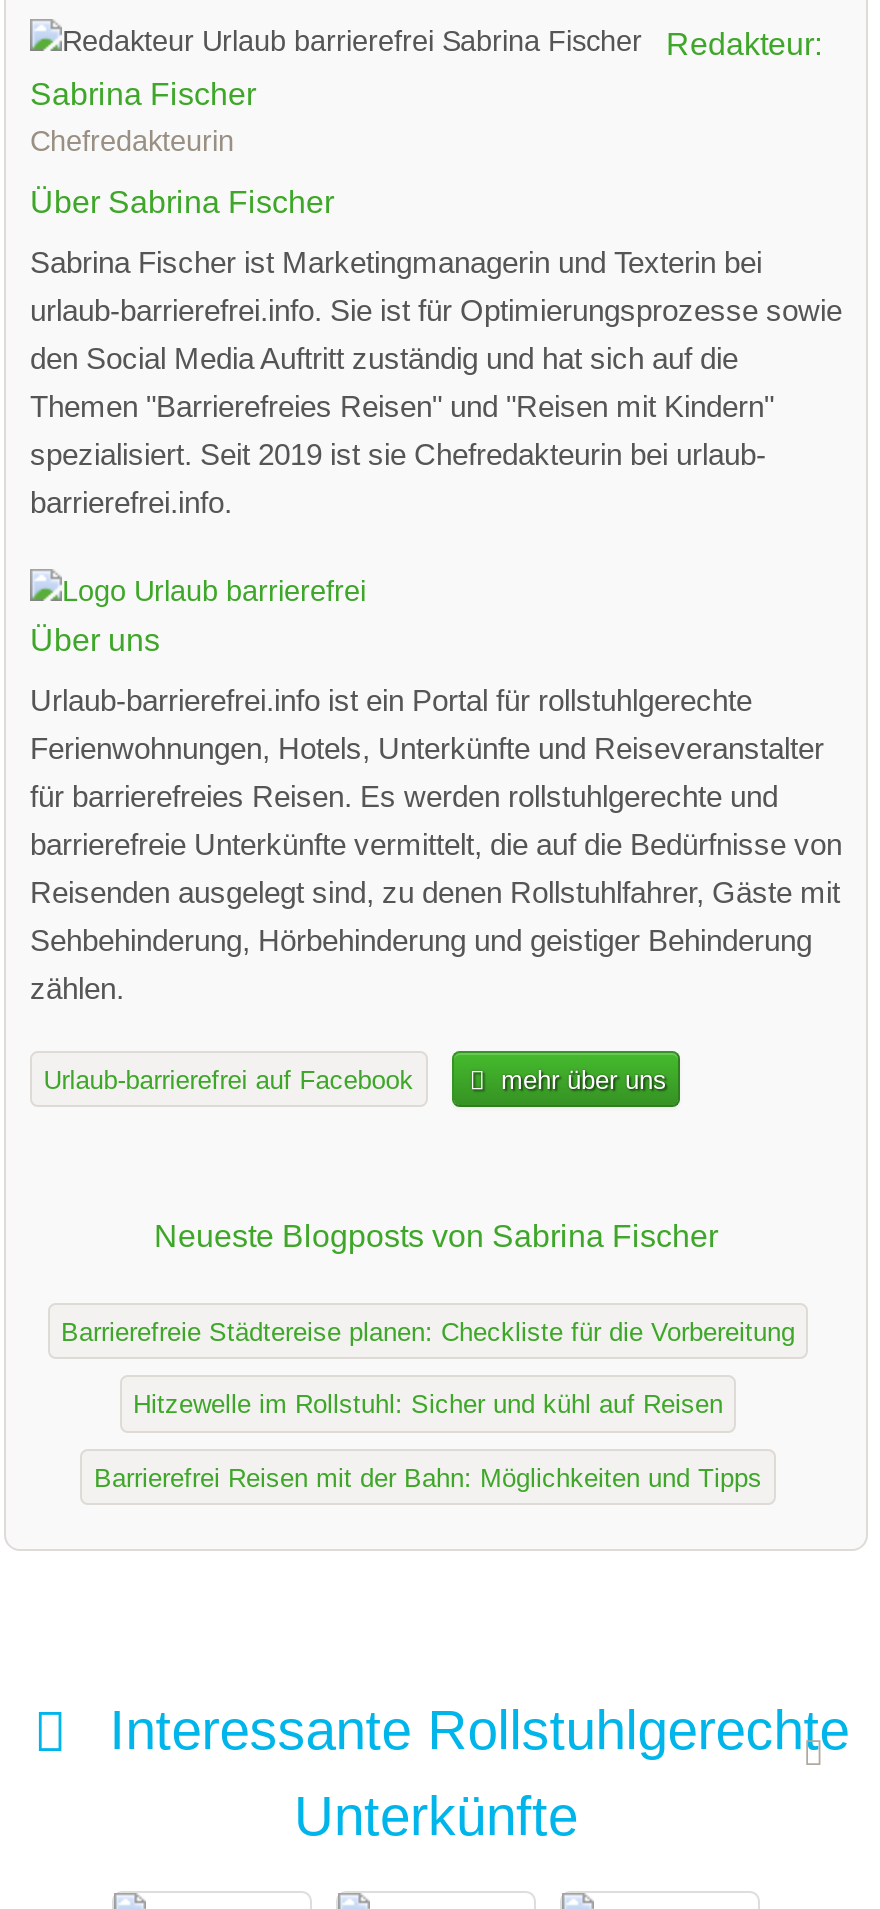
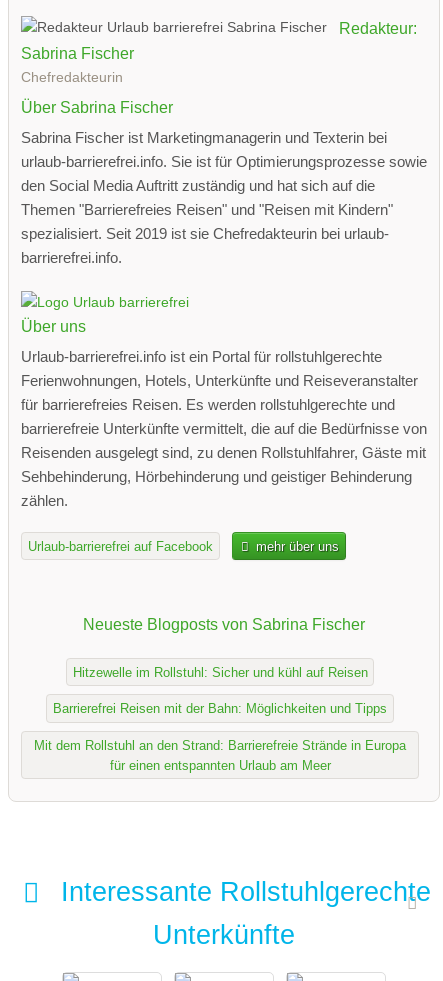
[61,1316,795,1346] Barrierefreie Städtereise planen: Checkliste für die Vorbereitung -> none
moved [94,1389,762,1492] -> [53,665,387,716]: Hitzewelle im Rollstuhl: Sicher und kühl auf Reisen | Barrierefrei Reisen mit der Bahn: Möglichkeiten und Tipps
none -> [34,737,406,772] Mit dem Rollstuhl an den Strand: Barrierefreie Strände in Europa | für einen entspannten Urlaub am Meer

